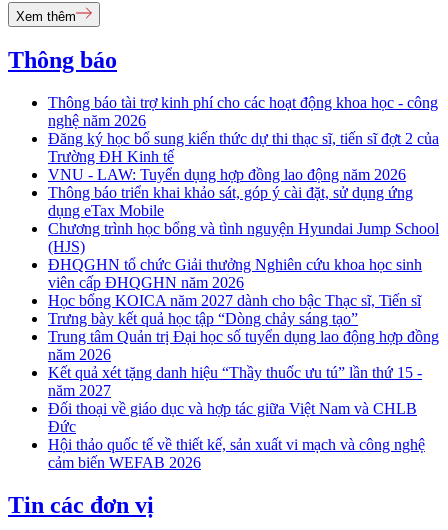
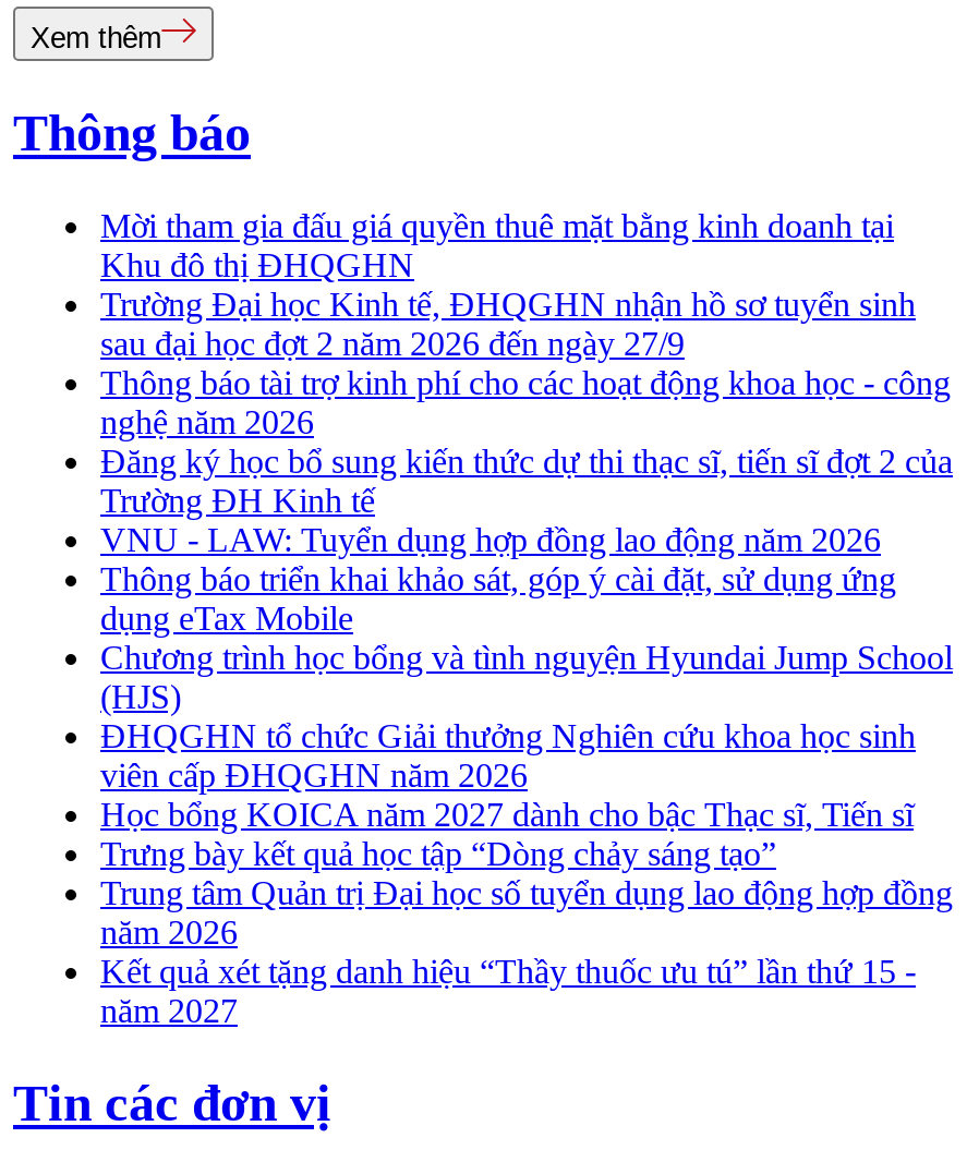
none -> [100,208,916,362] Mời tham gia đấu giá quyền thuê mặt bằng kinh doanh tại | Khu đô thị ĐHQGHN | Trường Đại học Kinh tế, ĐHQGHN nhận hồ sơ tuyển sinh | sau đại học đợt 2 năm 2026 đến ngày 27/9
moved [48,94,439,399] -> [100,365,953,1029]: Thông báo tài trợ kinh phí cho các hoạt động khoa học - công | nghệ năm 2026 | Đăng ký học bổ sung kiến thức dự thi thạc sĩ, tiến sĩ đợt 2 của | ... | Kết quả xét tặng danh hiệu “Thầy thuốc ưu tú” lần thứ 15 - | năm 2027
[48,400,425,471] Đối thoại về giáo dục và hợp tác giữa Việt Nam và CHLB | Đức | Hội thảo quốc tế về thiết kế, sản xuất vi mạch và công nghệ | cảm biến WEFAB 2026 -> none

